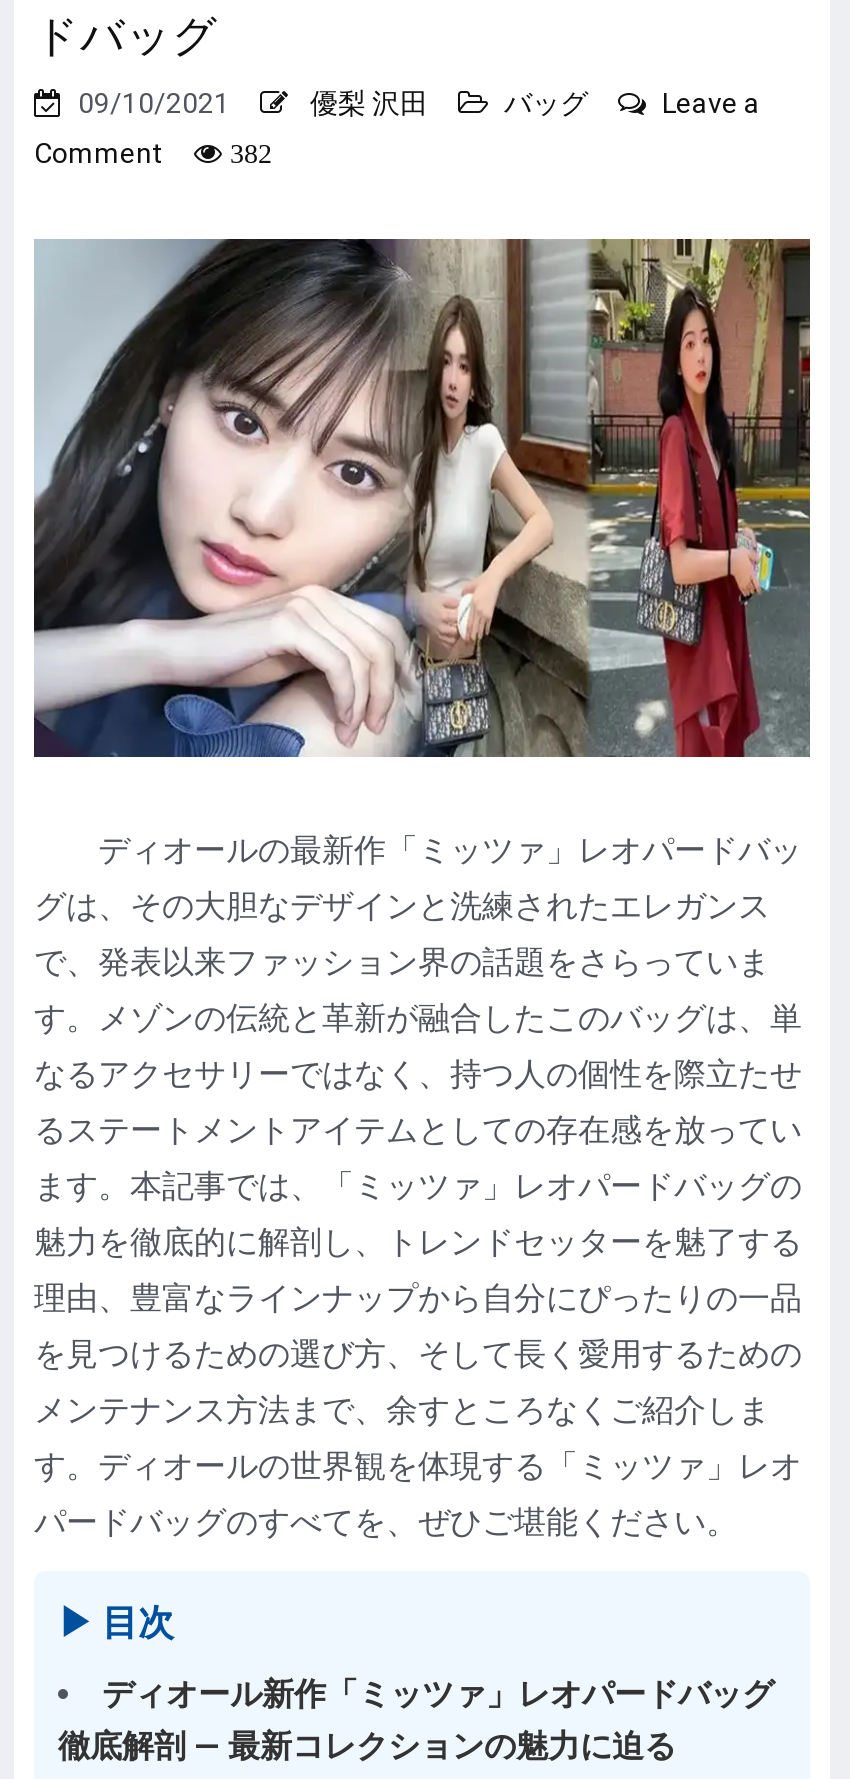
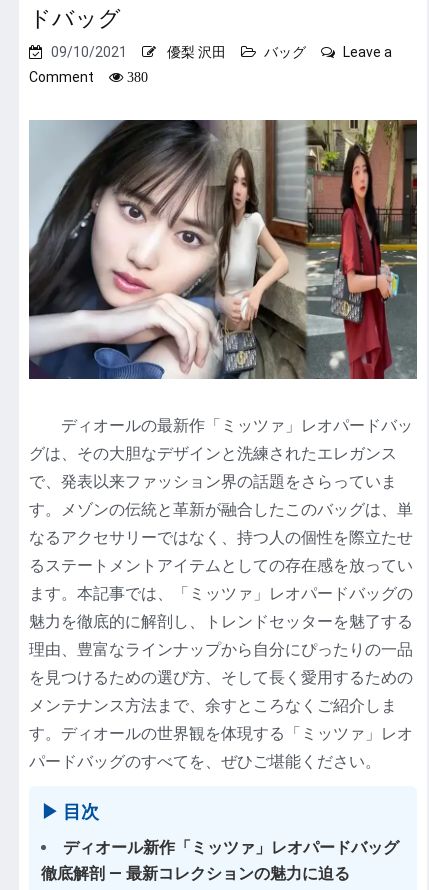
[222,139,272,167] 382 -> [123,70,148,84] 380

